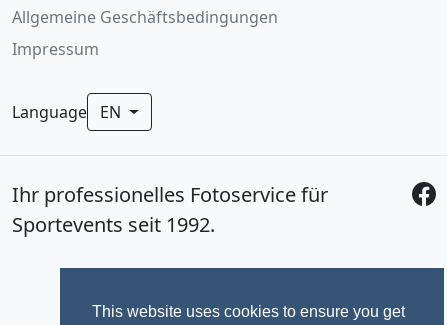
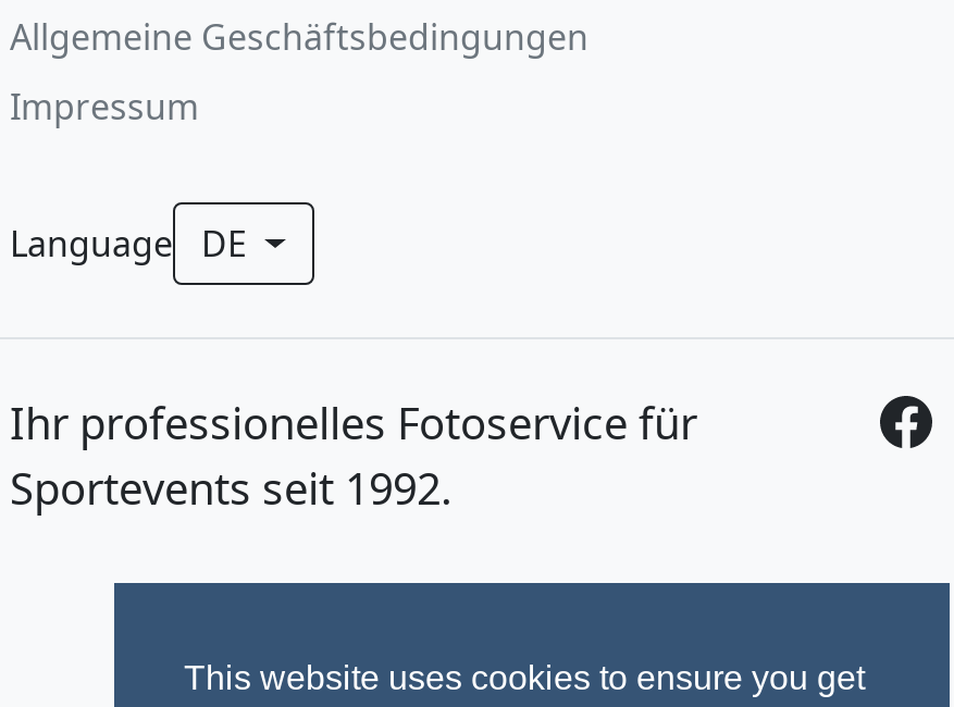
[12,101,125,123] Language EN -> [10,219,256,268] Language DE

